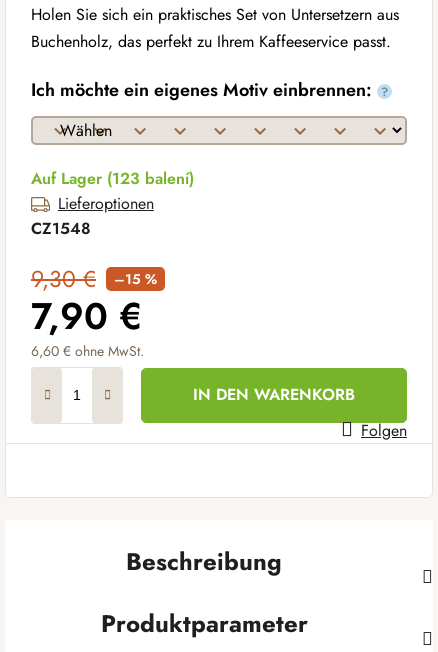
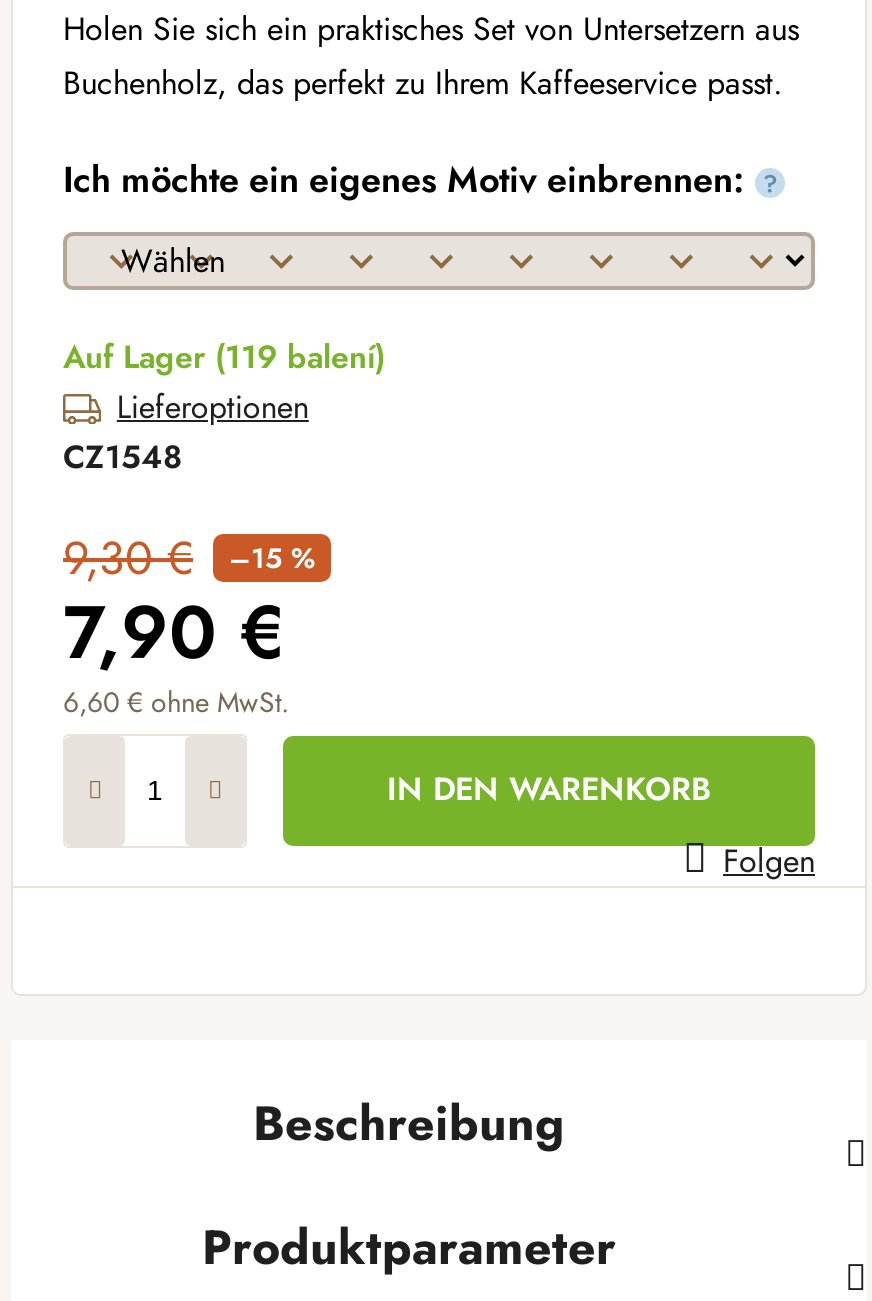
[31,167,194,190] Auf Lager (123 balení) -> [63,334,385,380] Auf Lager (119 balení)

